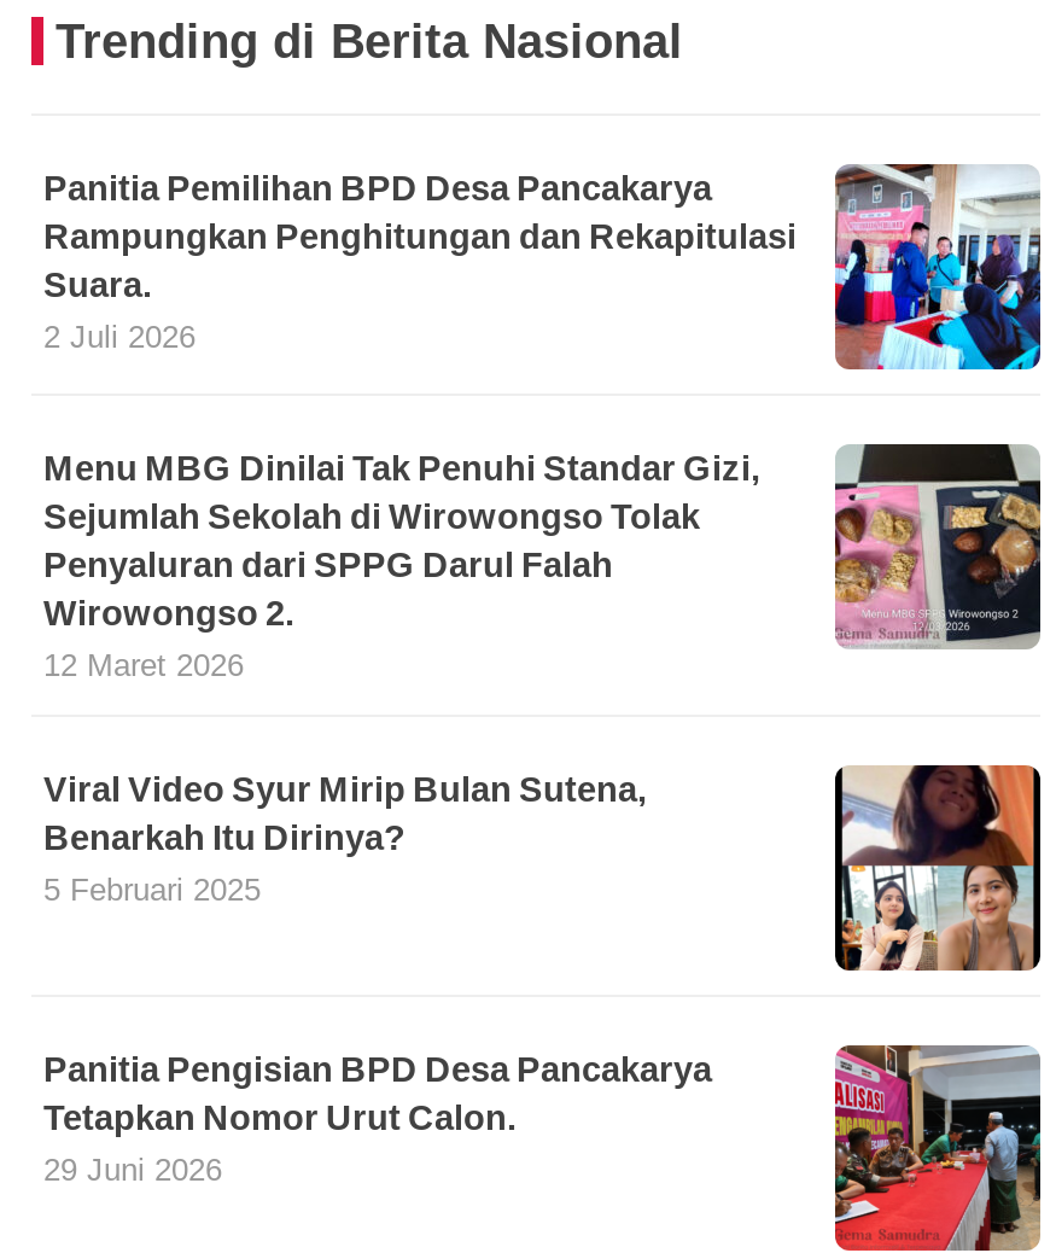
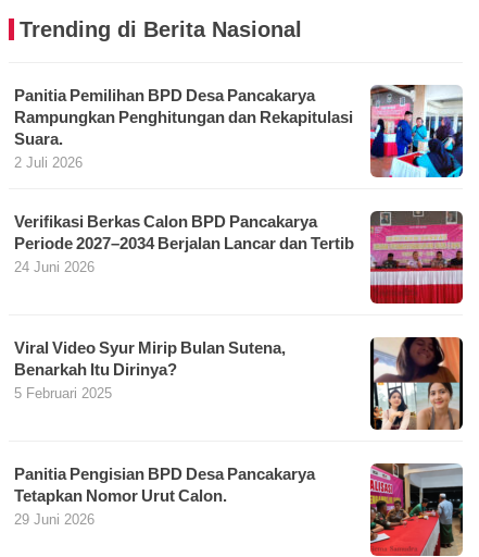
[43,447,1043,683] [image] | Menu MBG Dinilai Tak Penuhi Standar Gizi, | Sejumlah Sekolah di Wirowongso Tolak | Penyaluran dari SPPG Darul Falah | Wirowongso 2. | 12 Maret 2026 -> [14,210,464,305] [image] | Verifikasi Berkas Calon BPD Pancakarya | Periode 2027–2034 Berjalan Lancar dan Tertib | 24 Juni 2026

